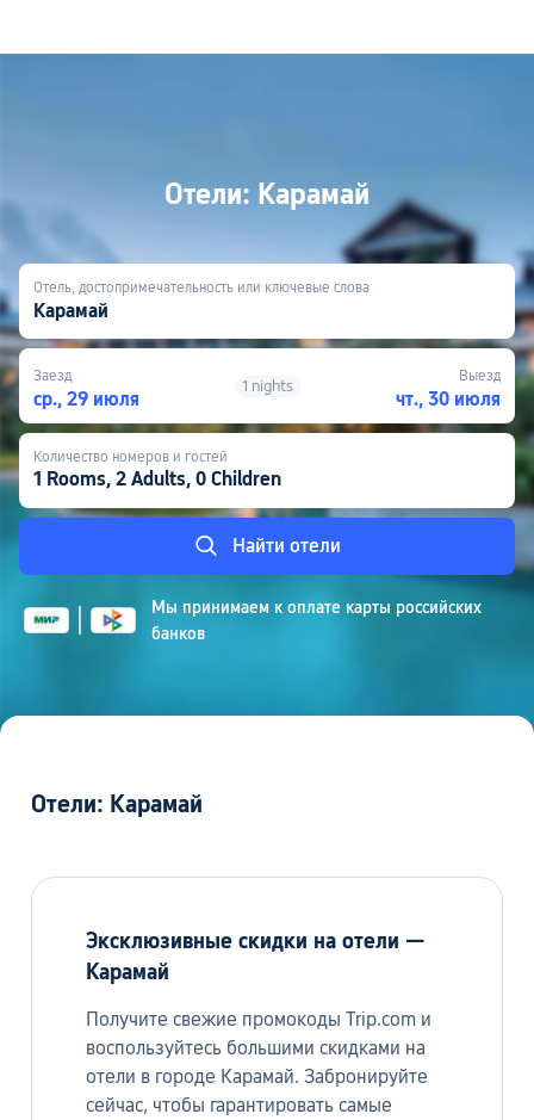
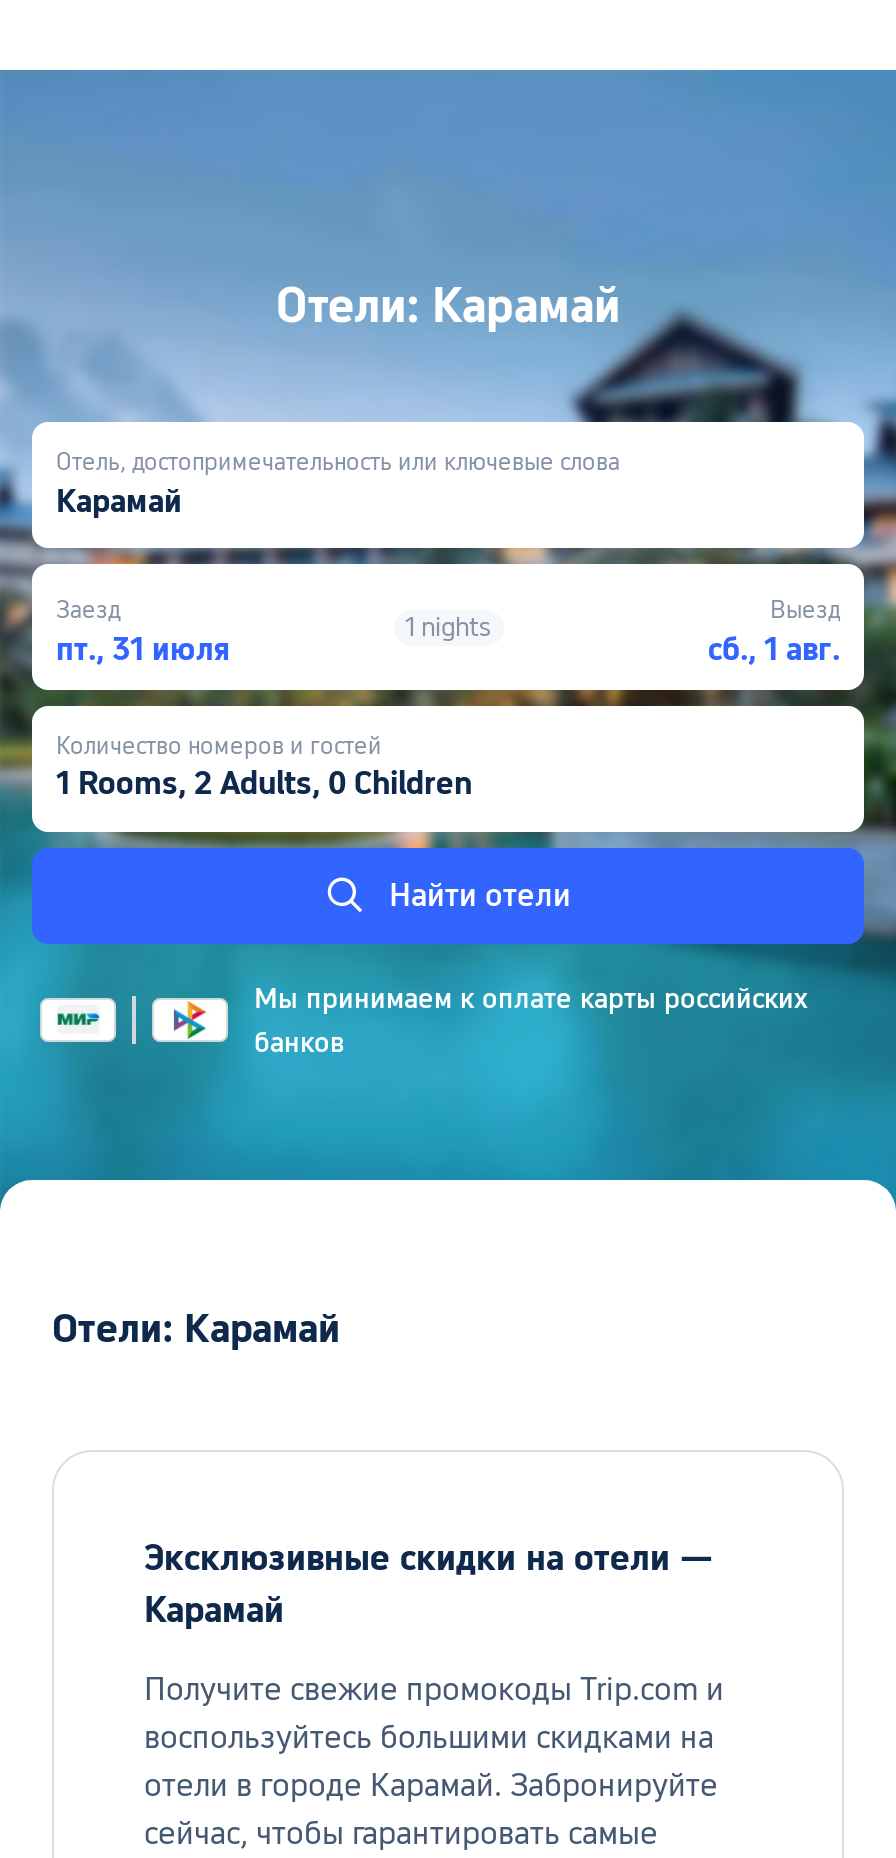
[33,387,139,410] ср., 29 июля -> [56,629,230,667] пт., 31 июля
[396,387,501,410] чт., 30 июля -> [708,629,840,667] сб., 1 авг.

